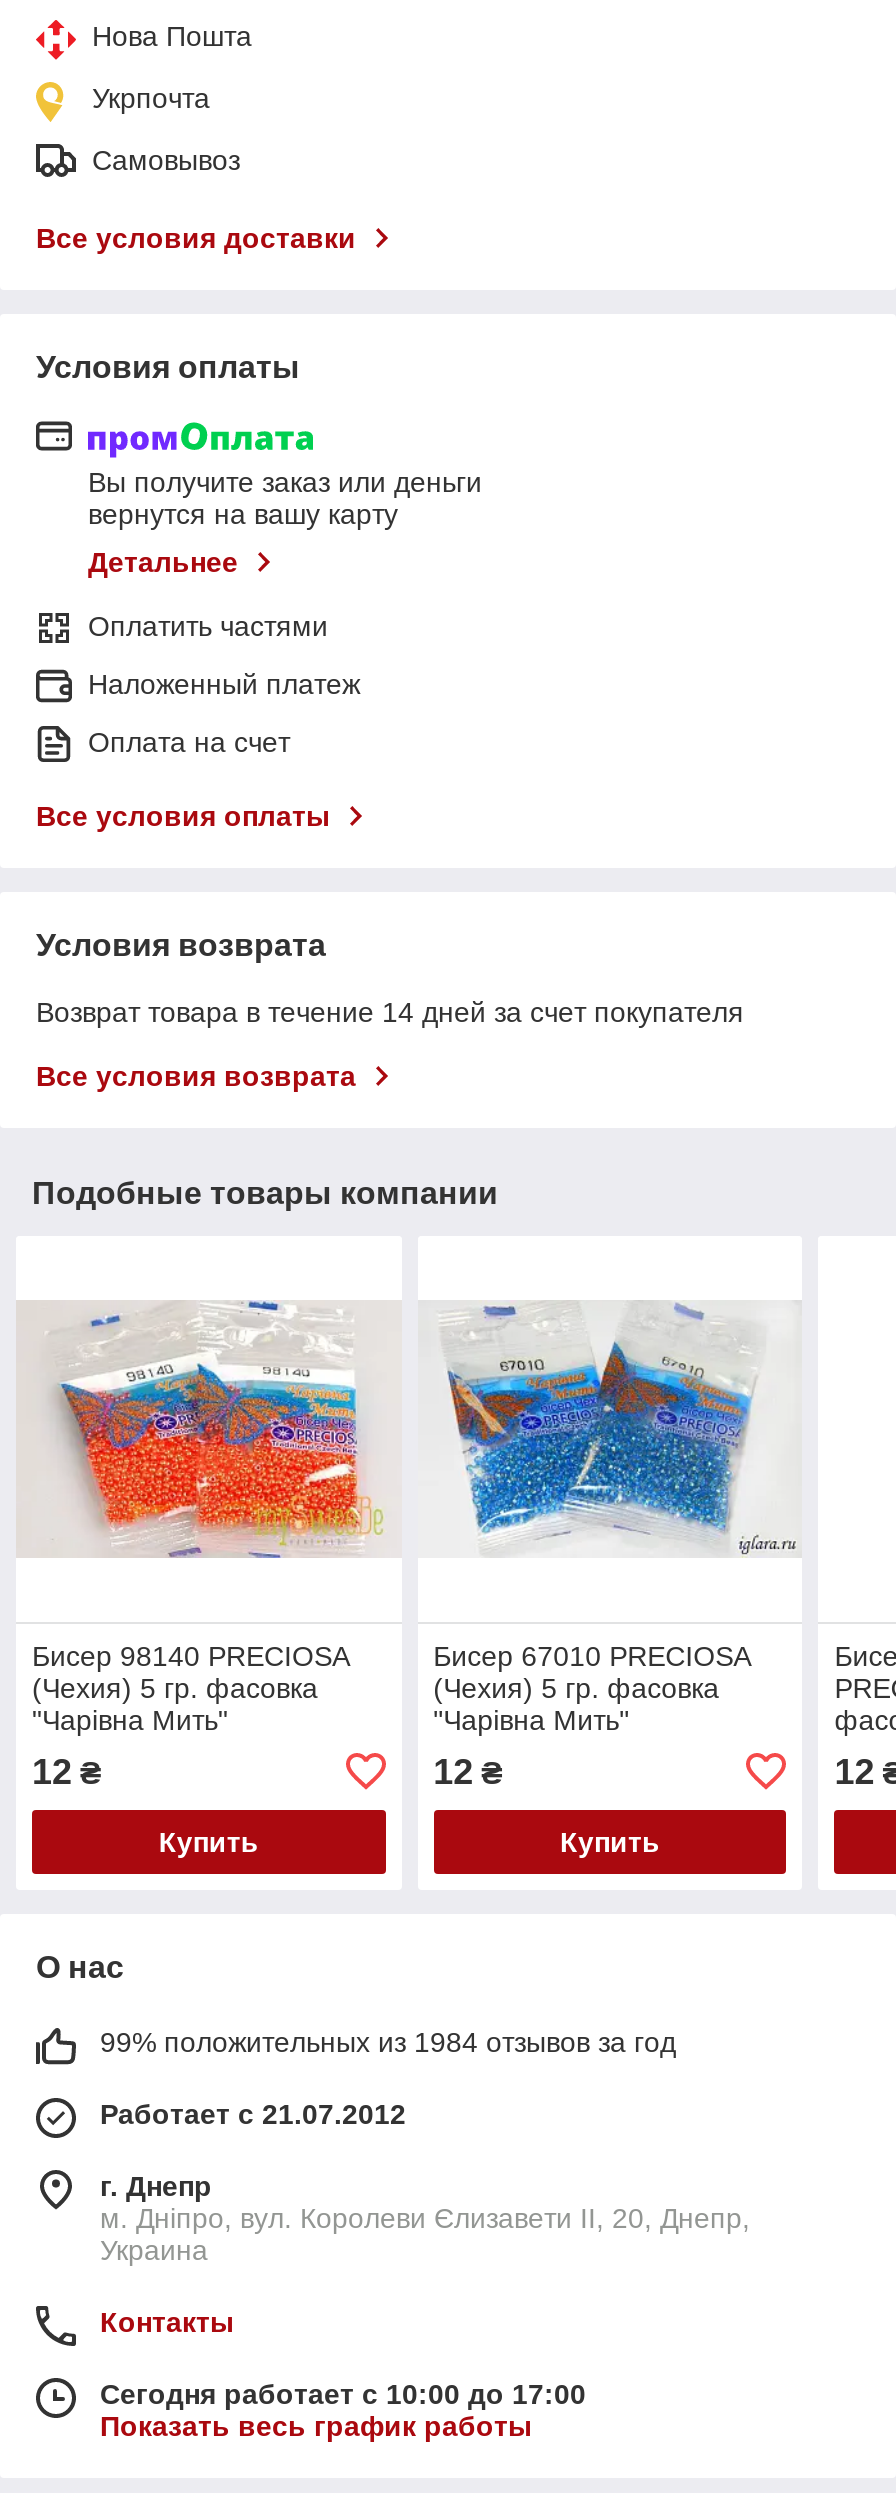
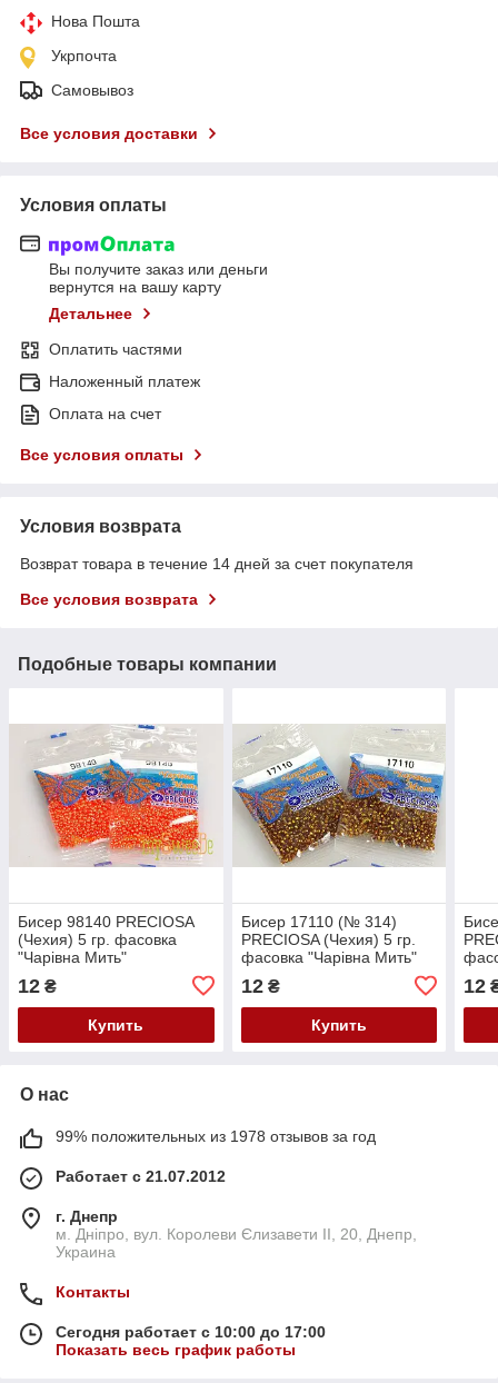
[420,1304,798,1556] [image] -> [232,727,445,867] [image]
[433,1640,749,1736] Бисер 67010 PRECIOSA | (Чехия) 5 гр. фасовка | "Чарівна Мить" -> [241,913,416,966] Бисер 17110 (№ 314) | PRECIOSA (Чехия) 5 гр. | фасовка "Чарівна Мить"
[100,2026,676,2058] 99% положительных из 1984 отзывов за год -> [56,1127,376,1145] 99% положительных из 1978 отзывов за год

